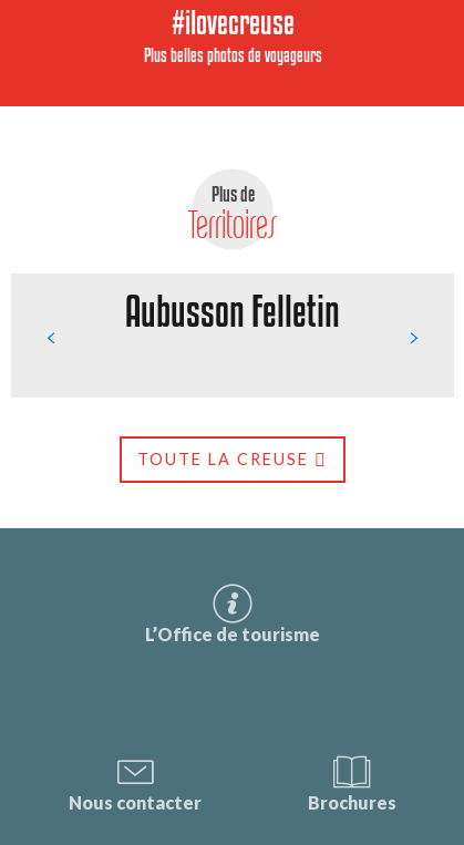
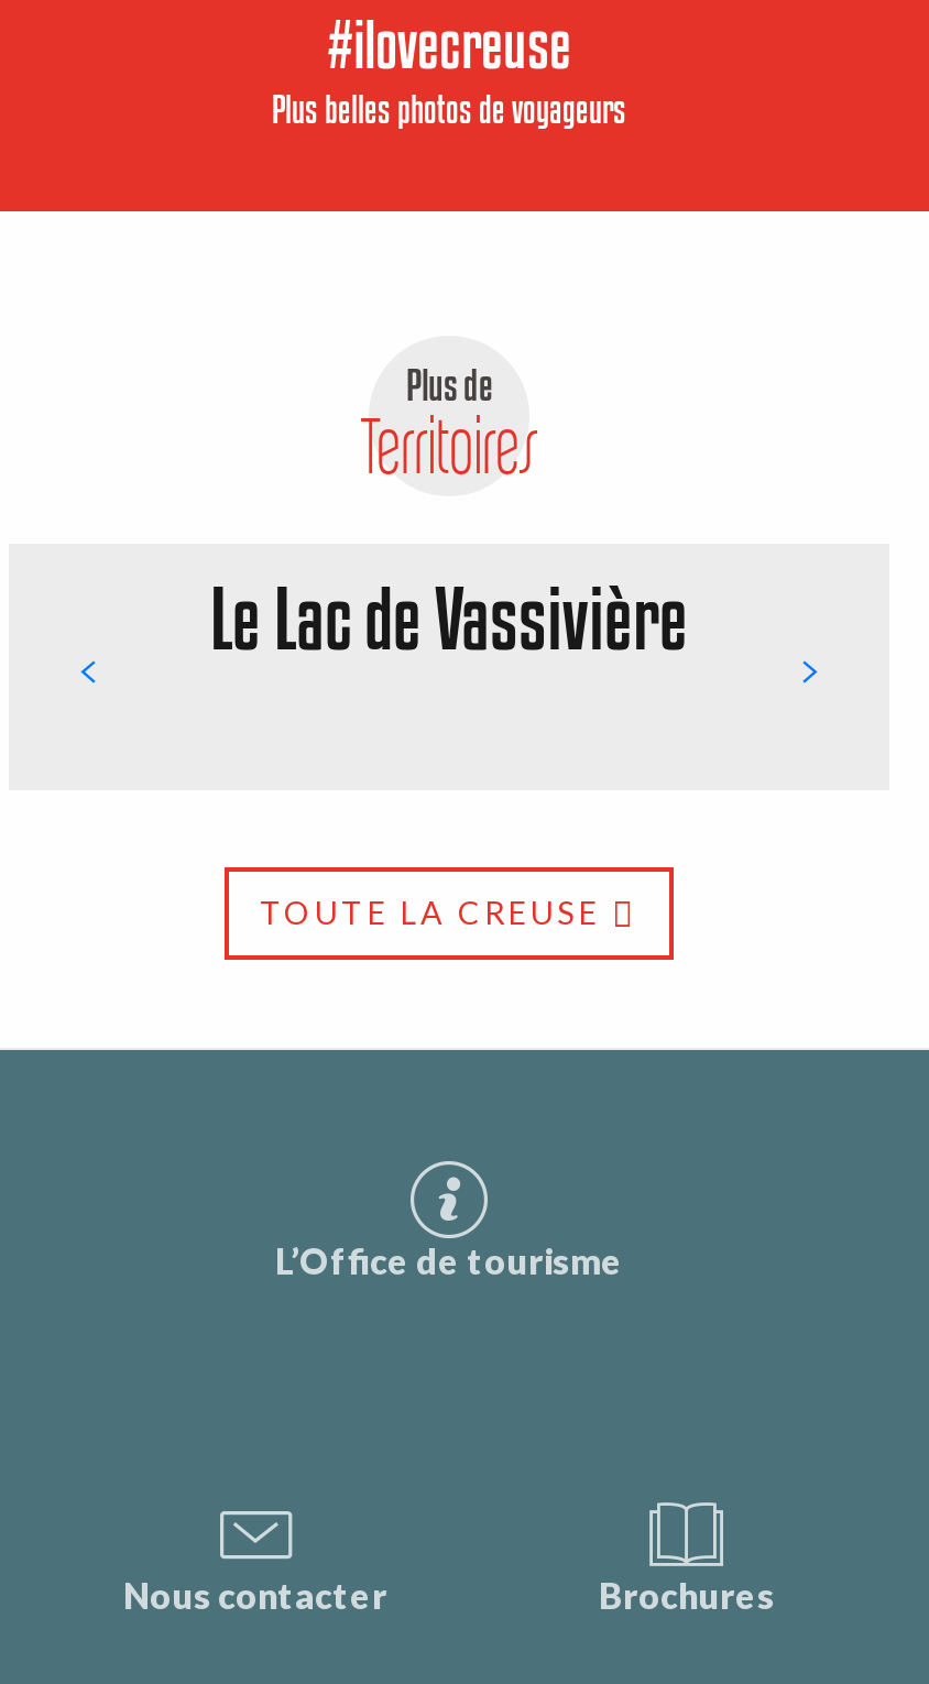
[125,287,340,334] Aubusson Felletin -> [210,570,688,664] Le Lac de Vassivière

